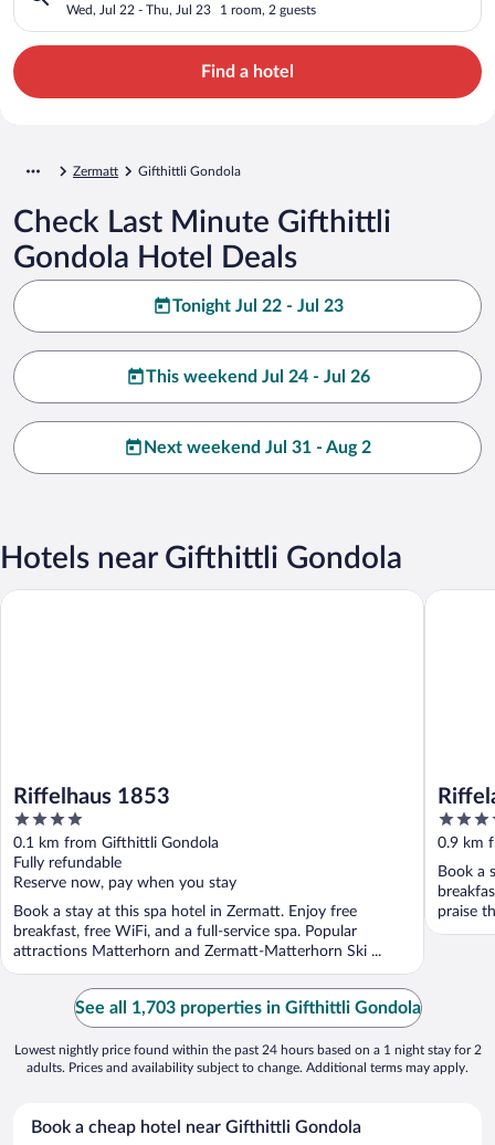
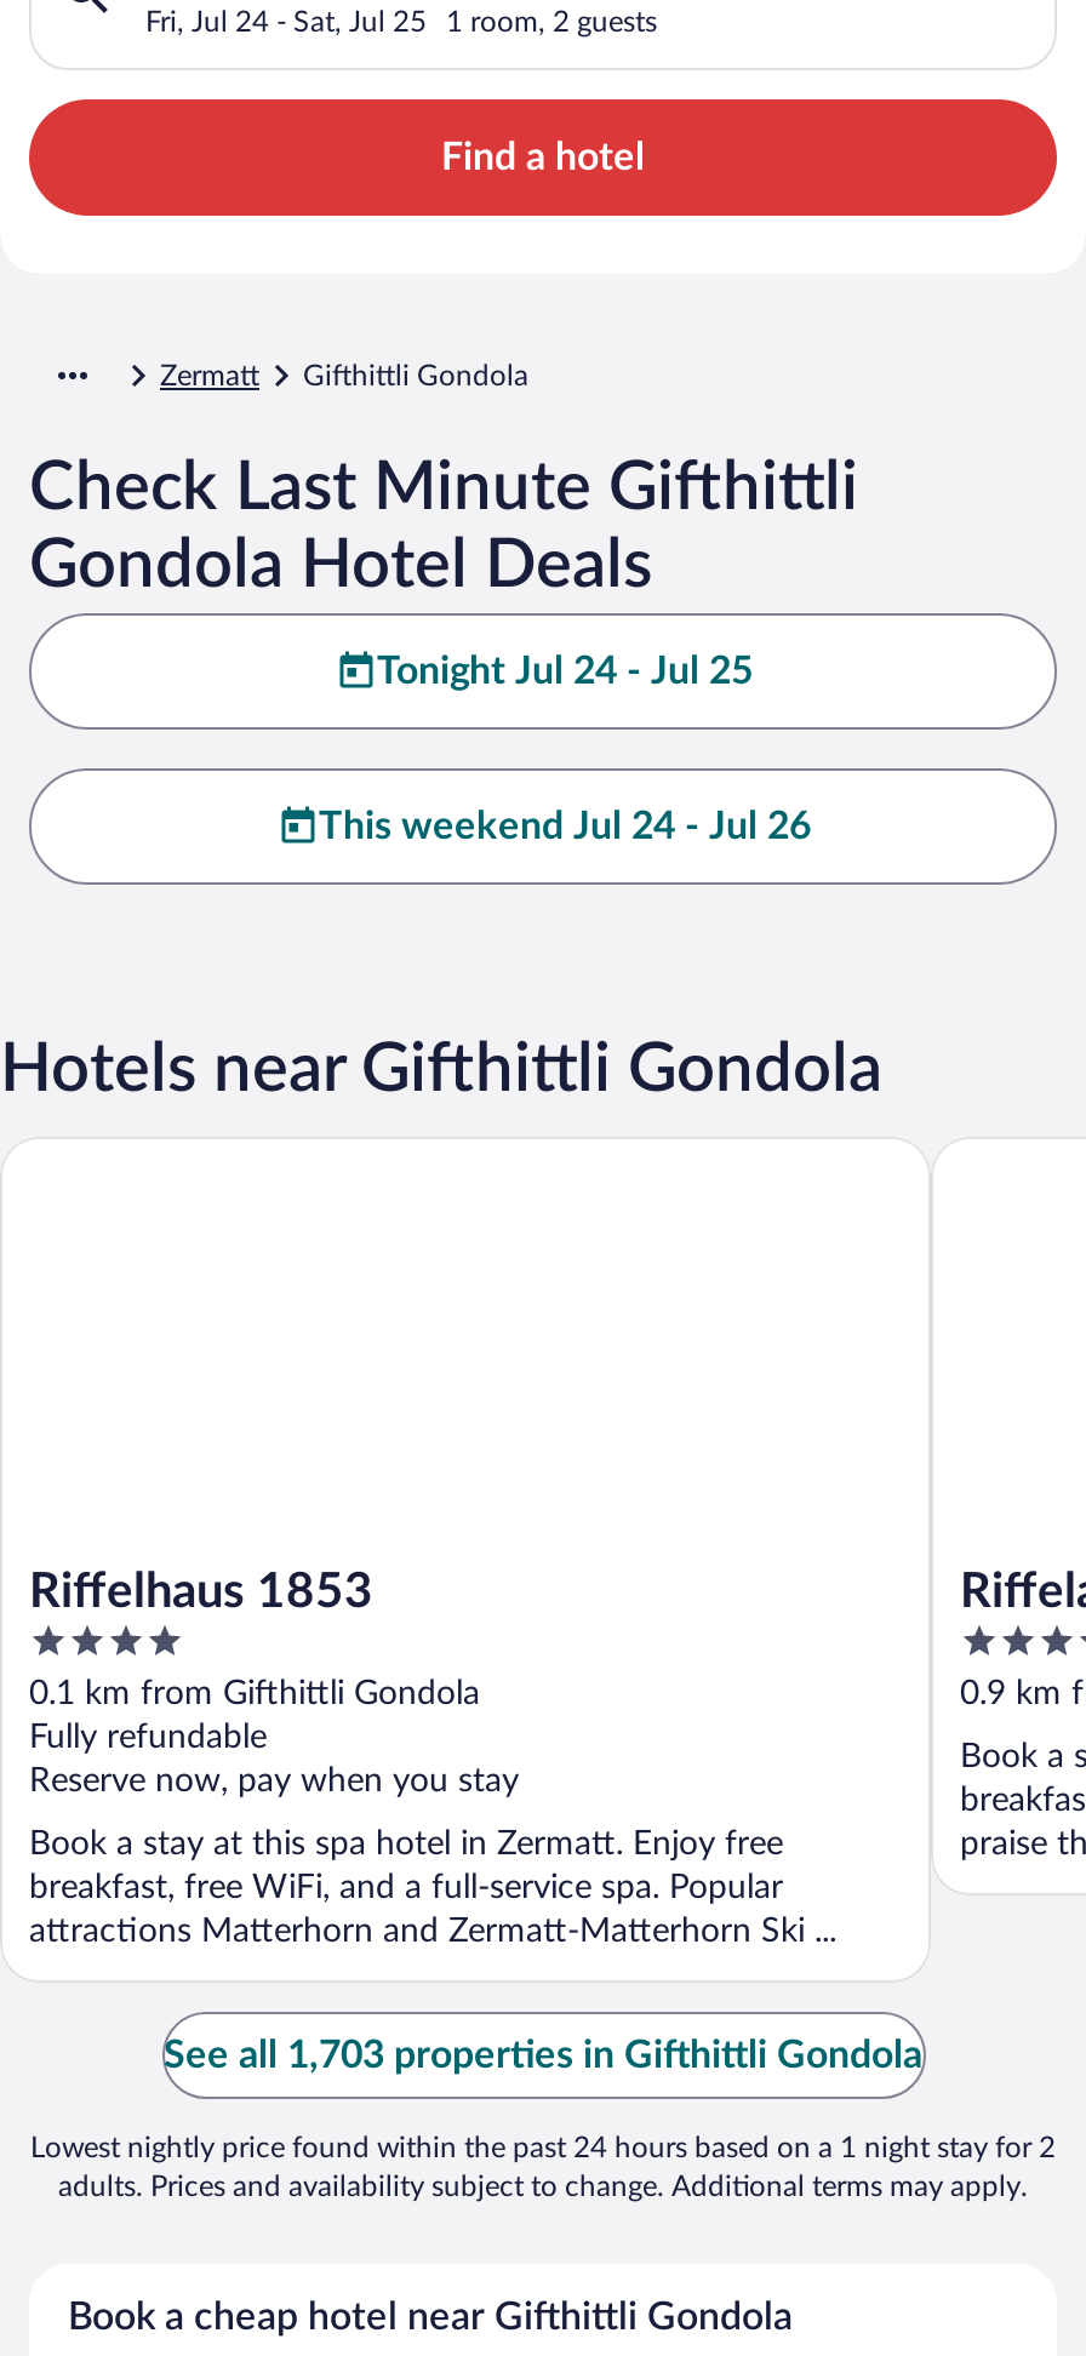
[66,3,211,16] Wed, Jul 22 - Thu, Jul 23 -> [145,7,427,36] Fri, Jul 24 - Sat, Jul 25
[172,297,343,315] Tonight Jul 22 - Jul 23 -> [377,651,753,690] Tonight Jul 24 - Jul 25
[144,438,371,456] Next weekend Jul 31 - Aug 2 -> none

